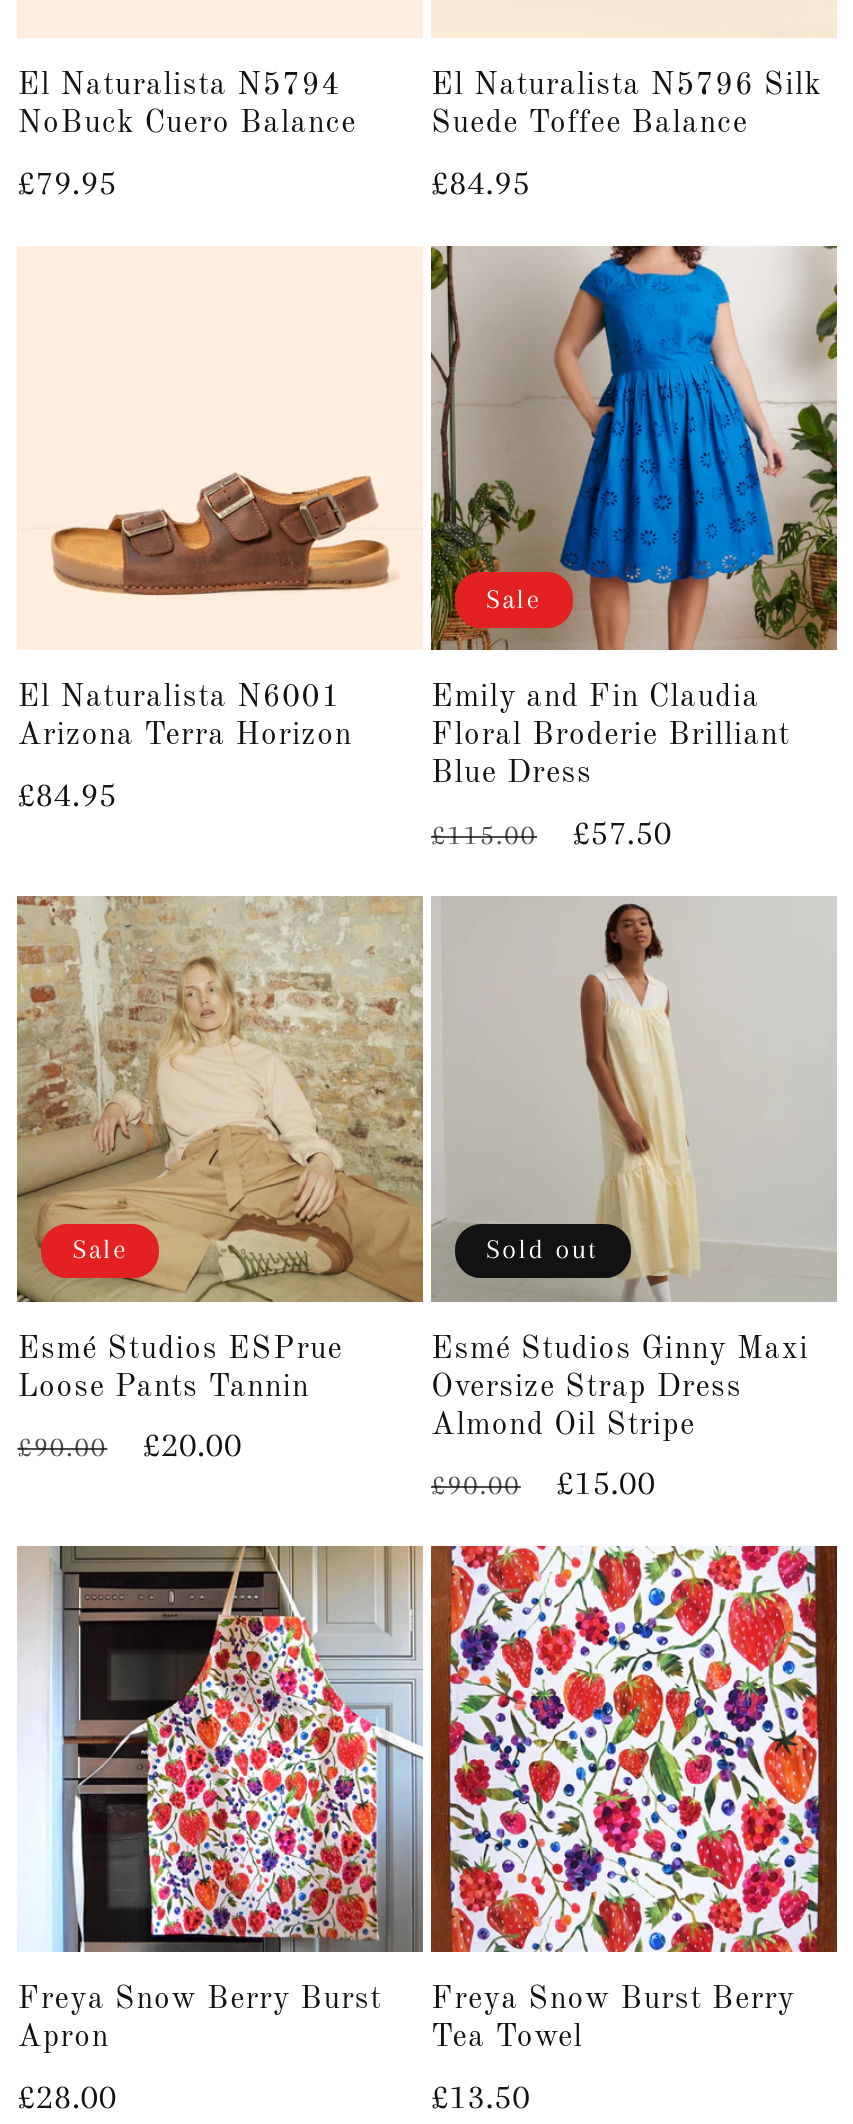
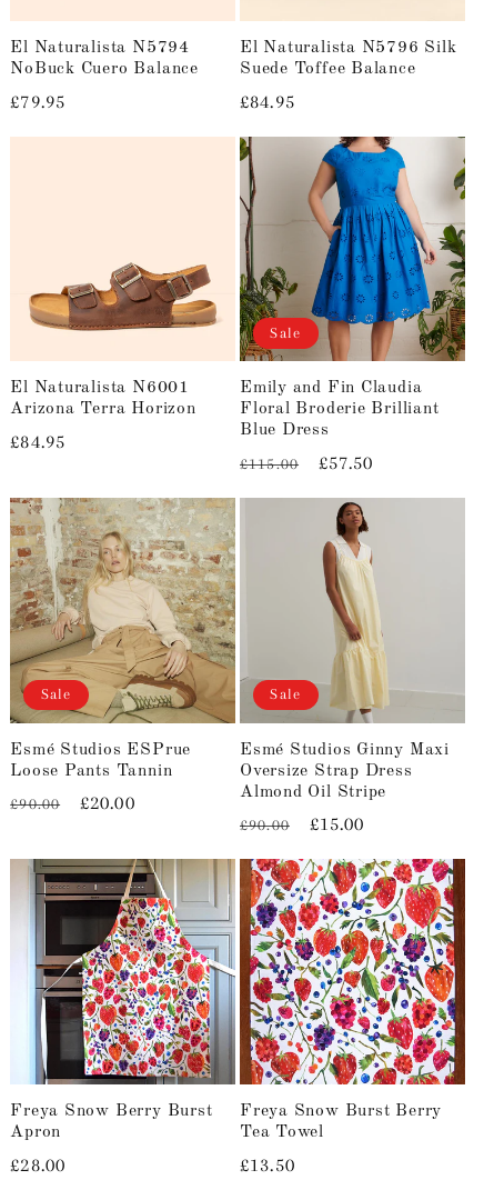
[486,1235,598,1265] Sold out -> [270,686,301,703] Sale

